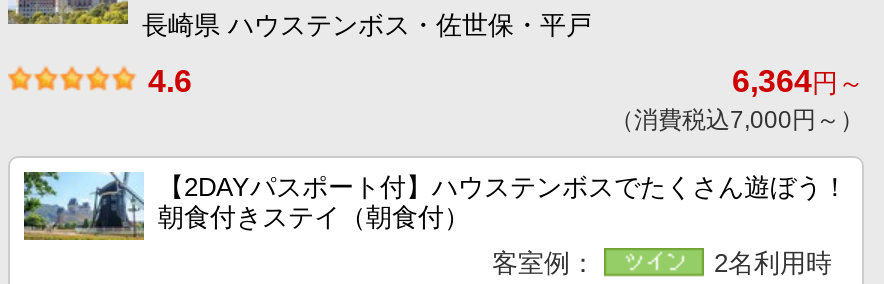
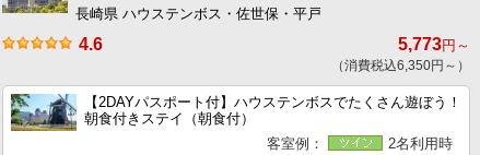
[732,64,864,98] 6,364円～ -> [398,35,470,53] 5,773円～
[610,106,864,134] （消費税込7,000円～） -> [331,58,470,73] （消費税込6,350円～）

